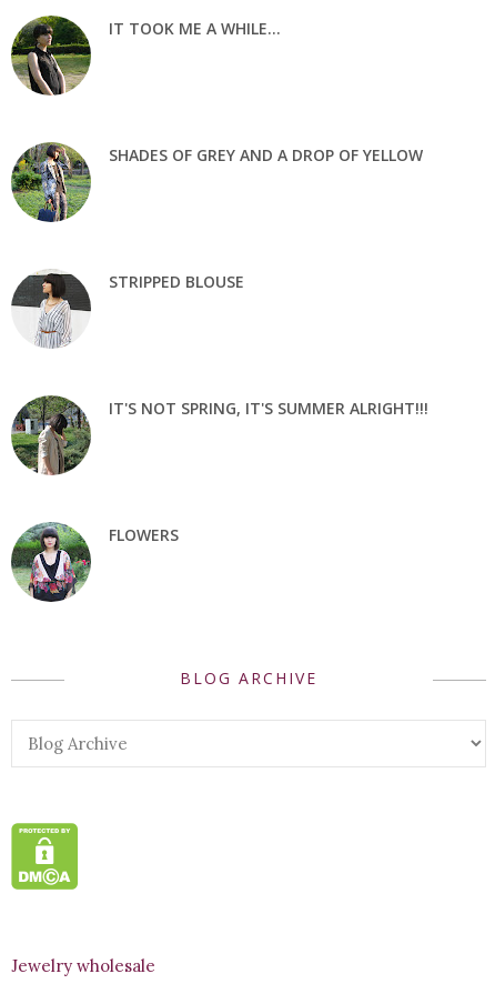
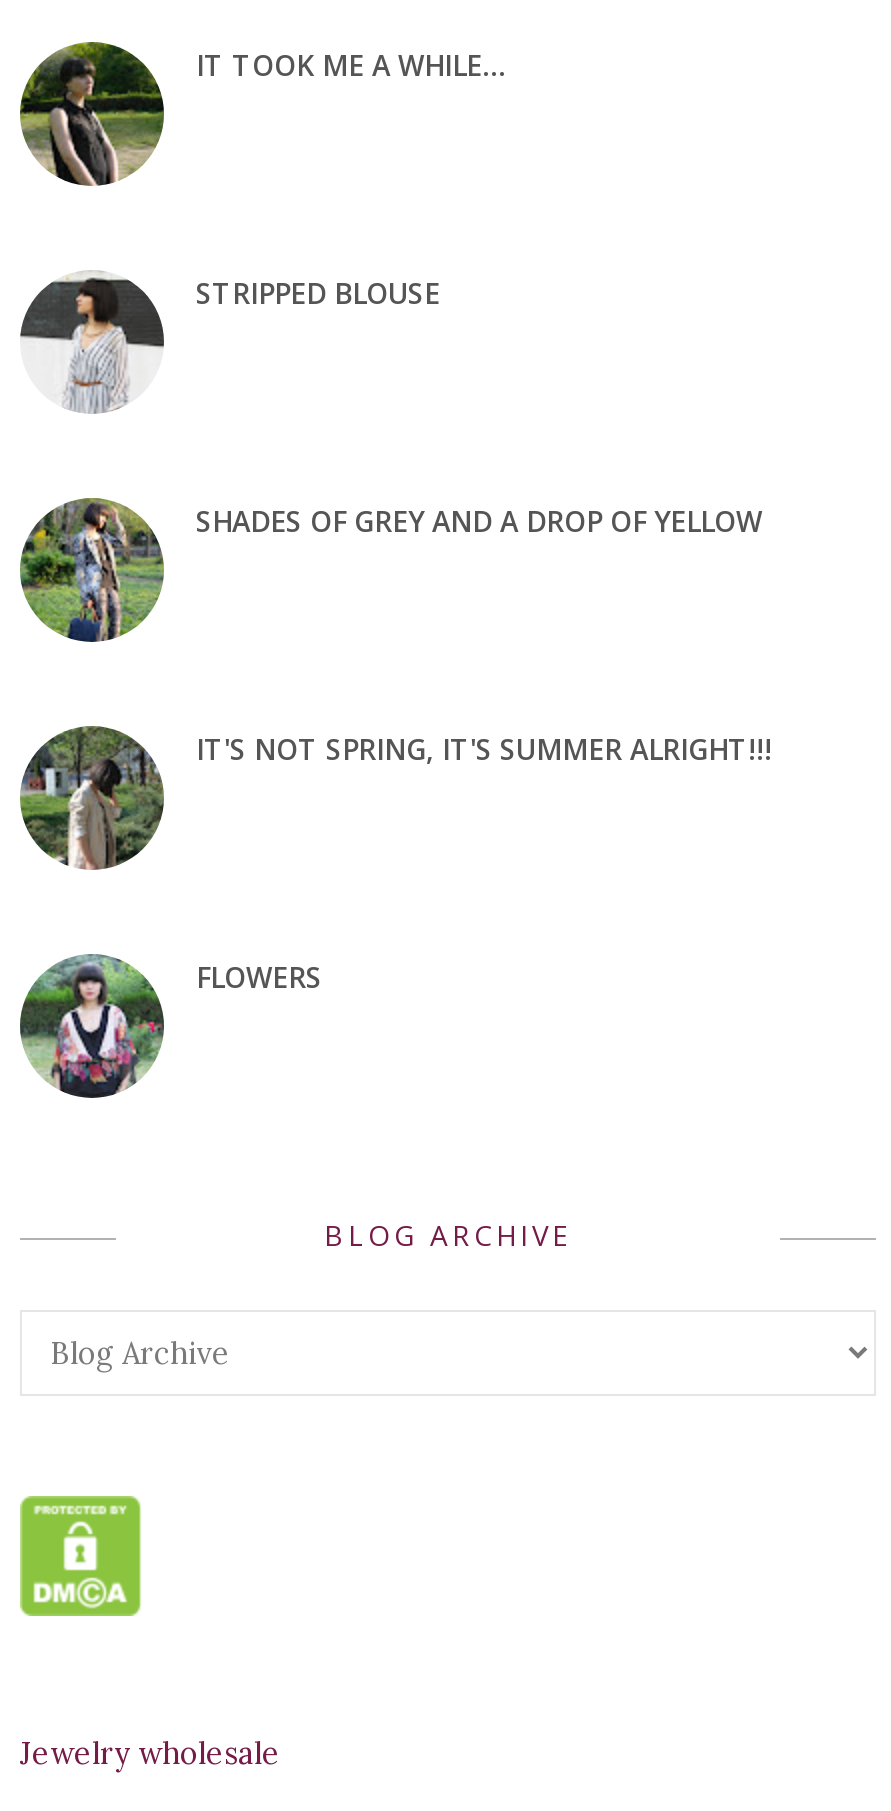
moved [9,140,423,224] -> [16,494,762,646]: [image] | SHADES OF GREY AND A DROP OF YELLOW
moved [11,270,244,348] -> [20,272,440,412]: [image] | STRIPPED BLOUSE

